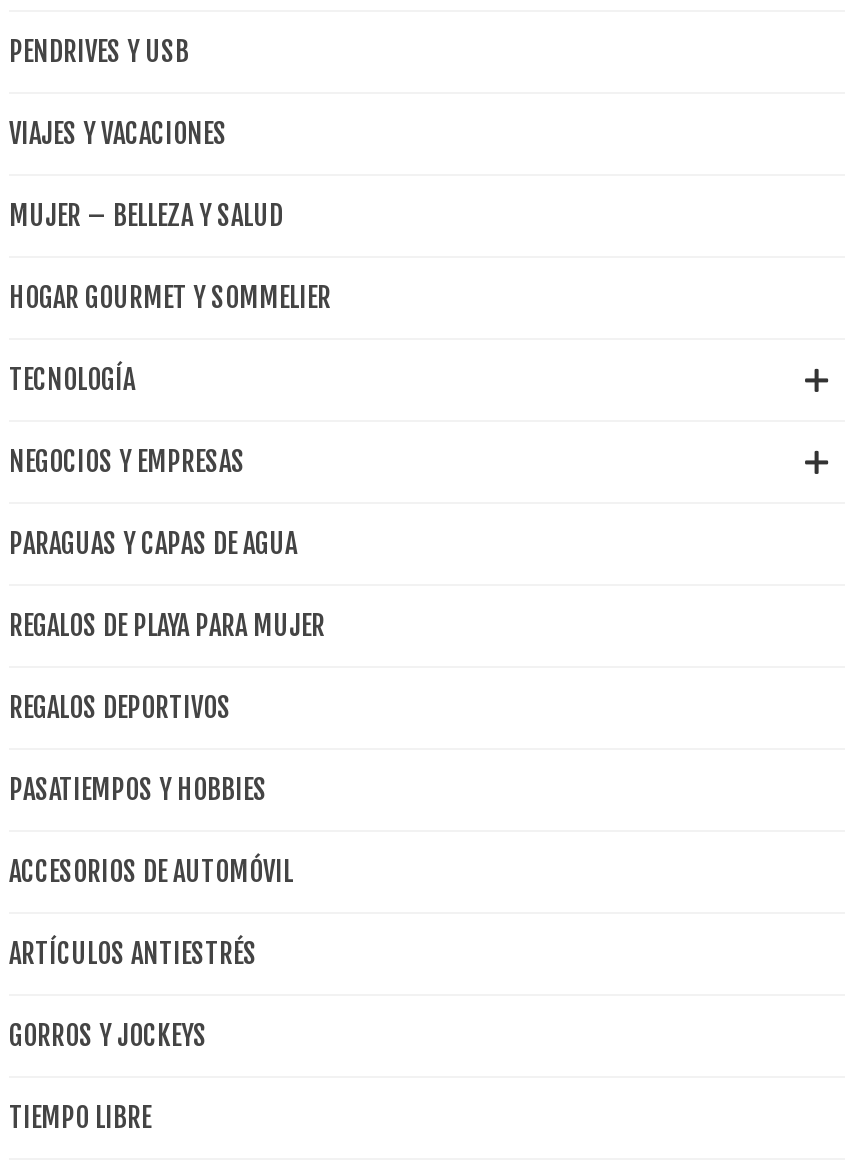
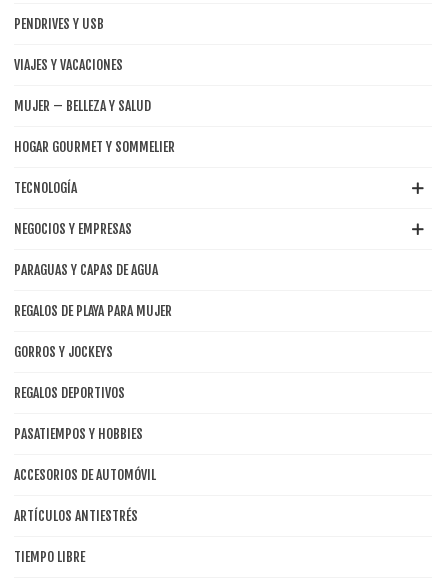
moved [9,689,293,969] -> [14,384,156,524]: REGALOS DEPORTIVOS | PASATIEMPOS Y HOBBIES | ACCESORIOS DE AUTOMÓVIL | ARTÍCULOS ANTIESTRÉS
moved [9,1017,207,1051] -> [14,343,113,360]: GORROS Y JOCKEYS

